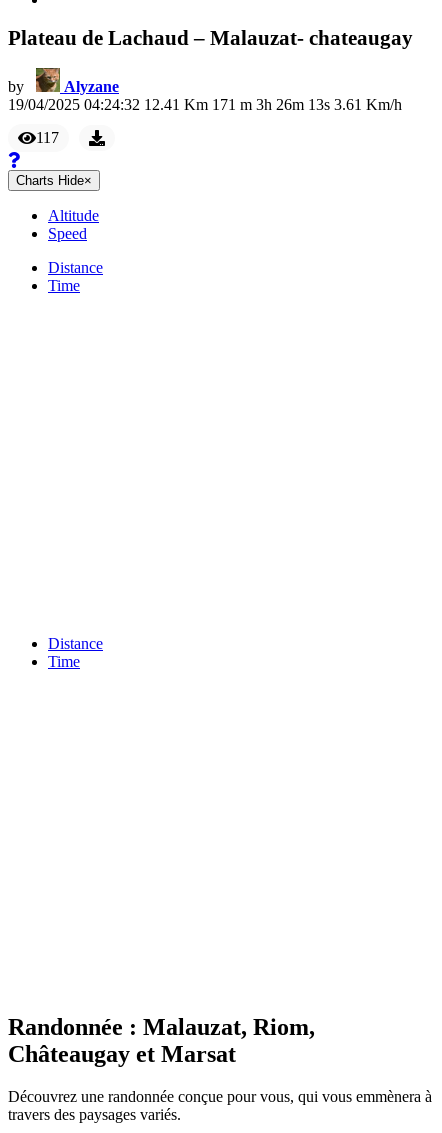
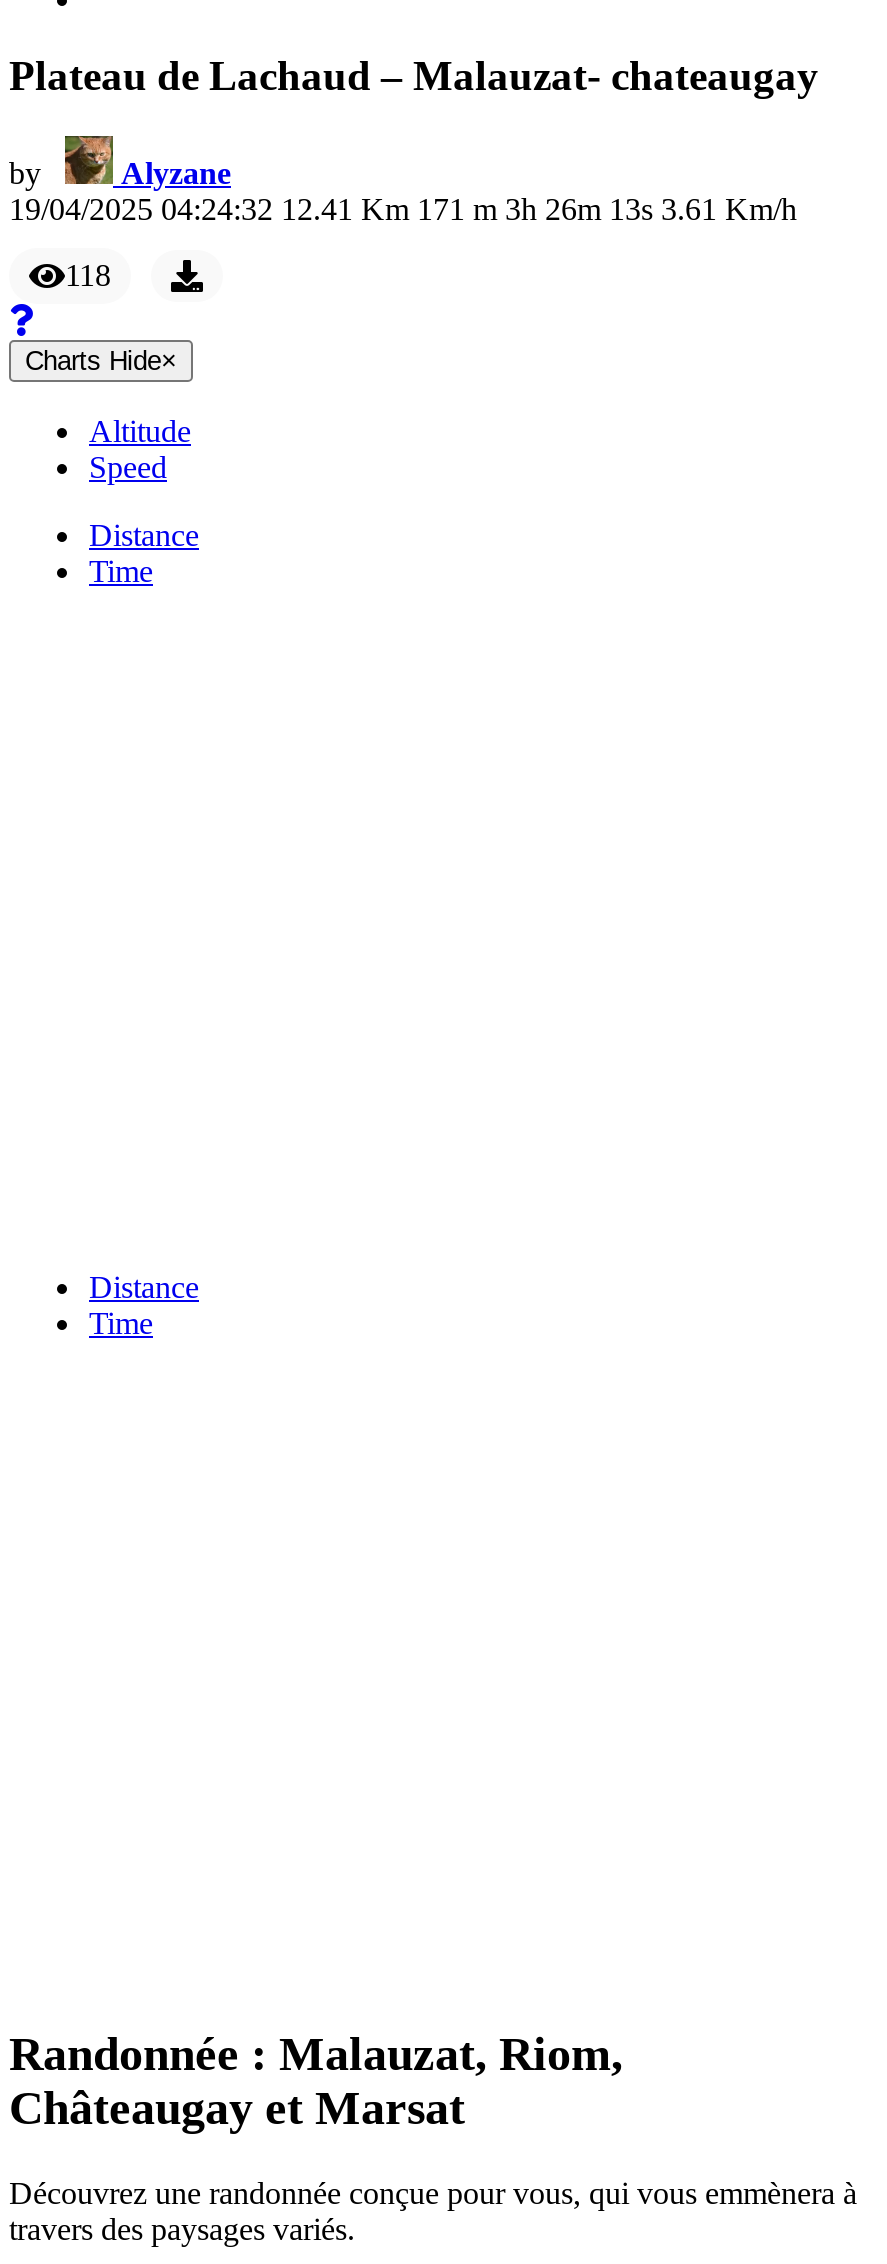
[36,128,59,145] 117 -> [65,257,111,291] 118

